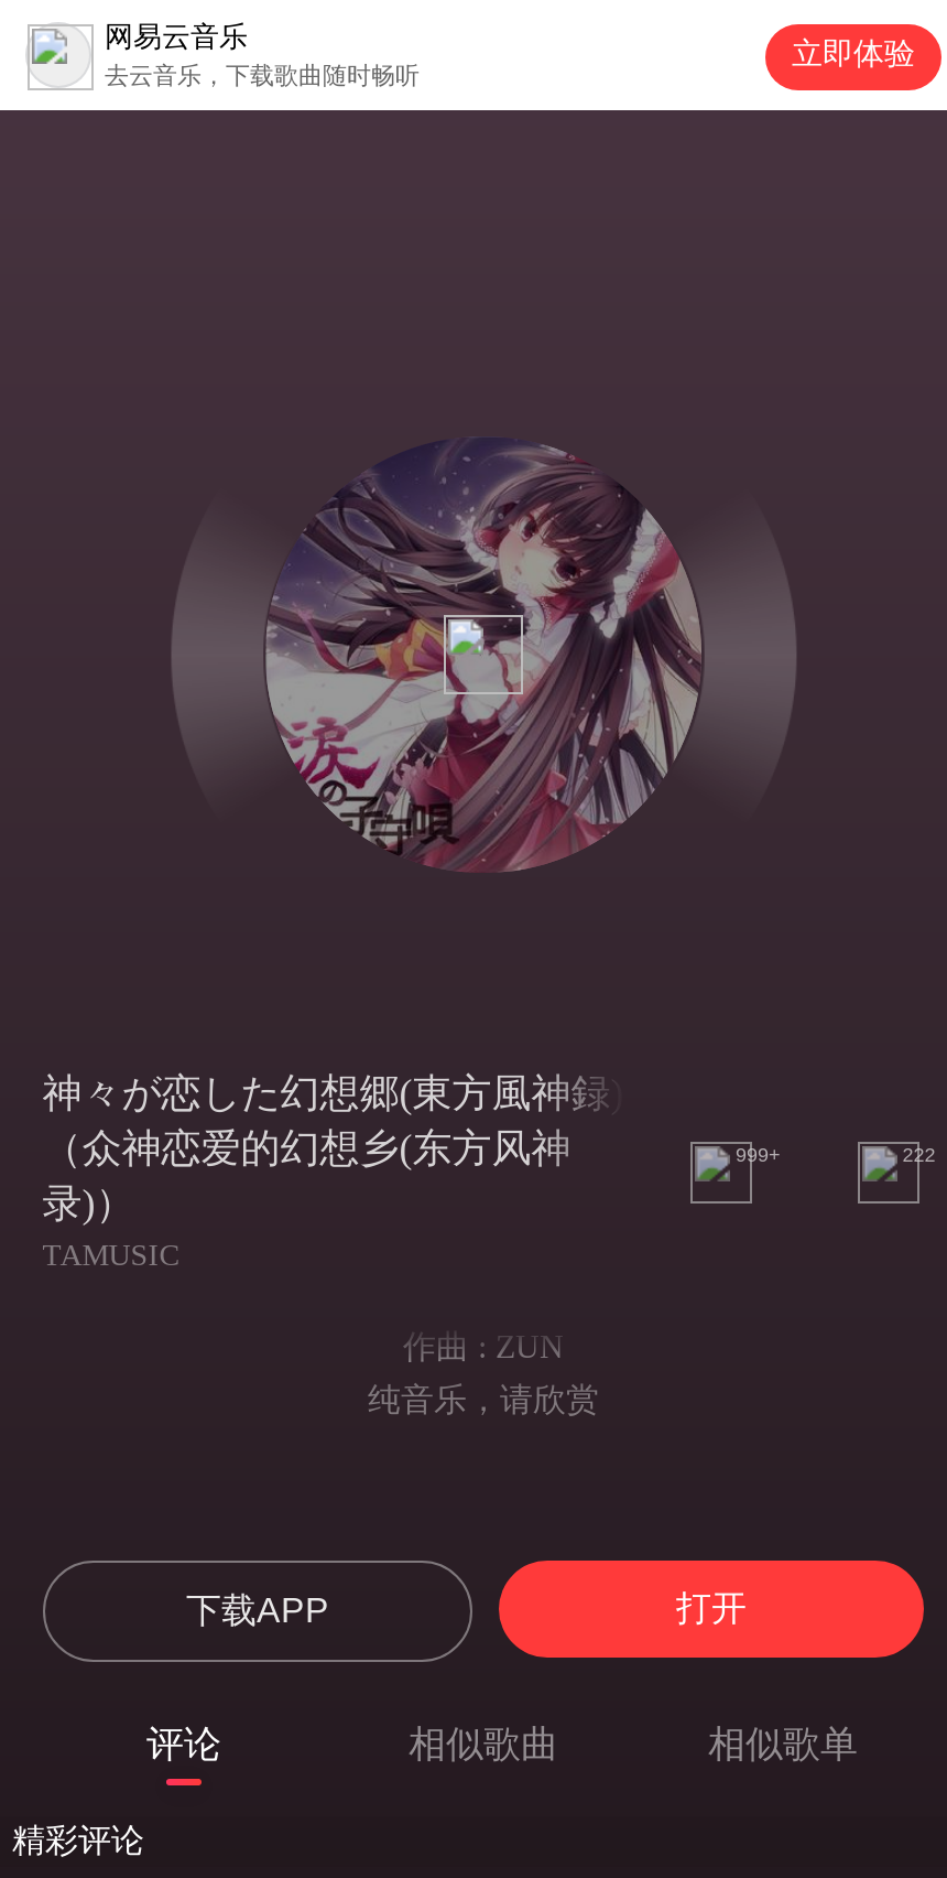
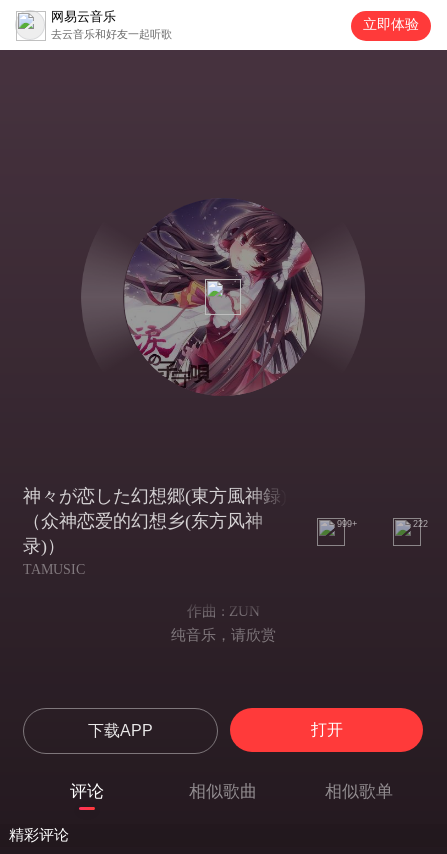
[105,62,420,88] 去云音乐，下载歌曲随时畅听 -> [51,28,172,40] 去云音乐和好友一起听歌

